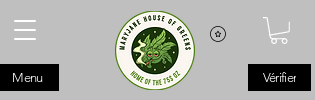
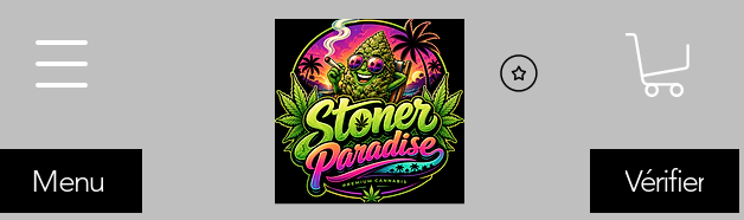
[114,11,196,91] [image] -> [272,17,467,208] [image]

